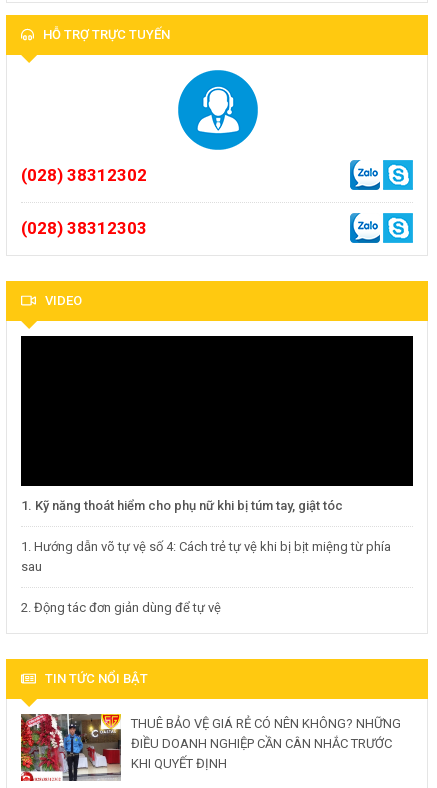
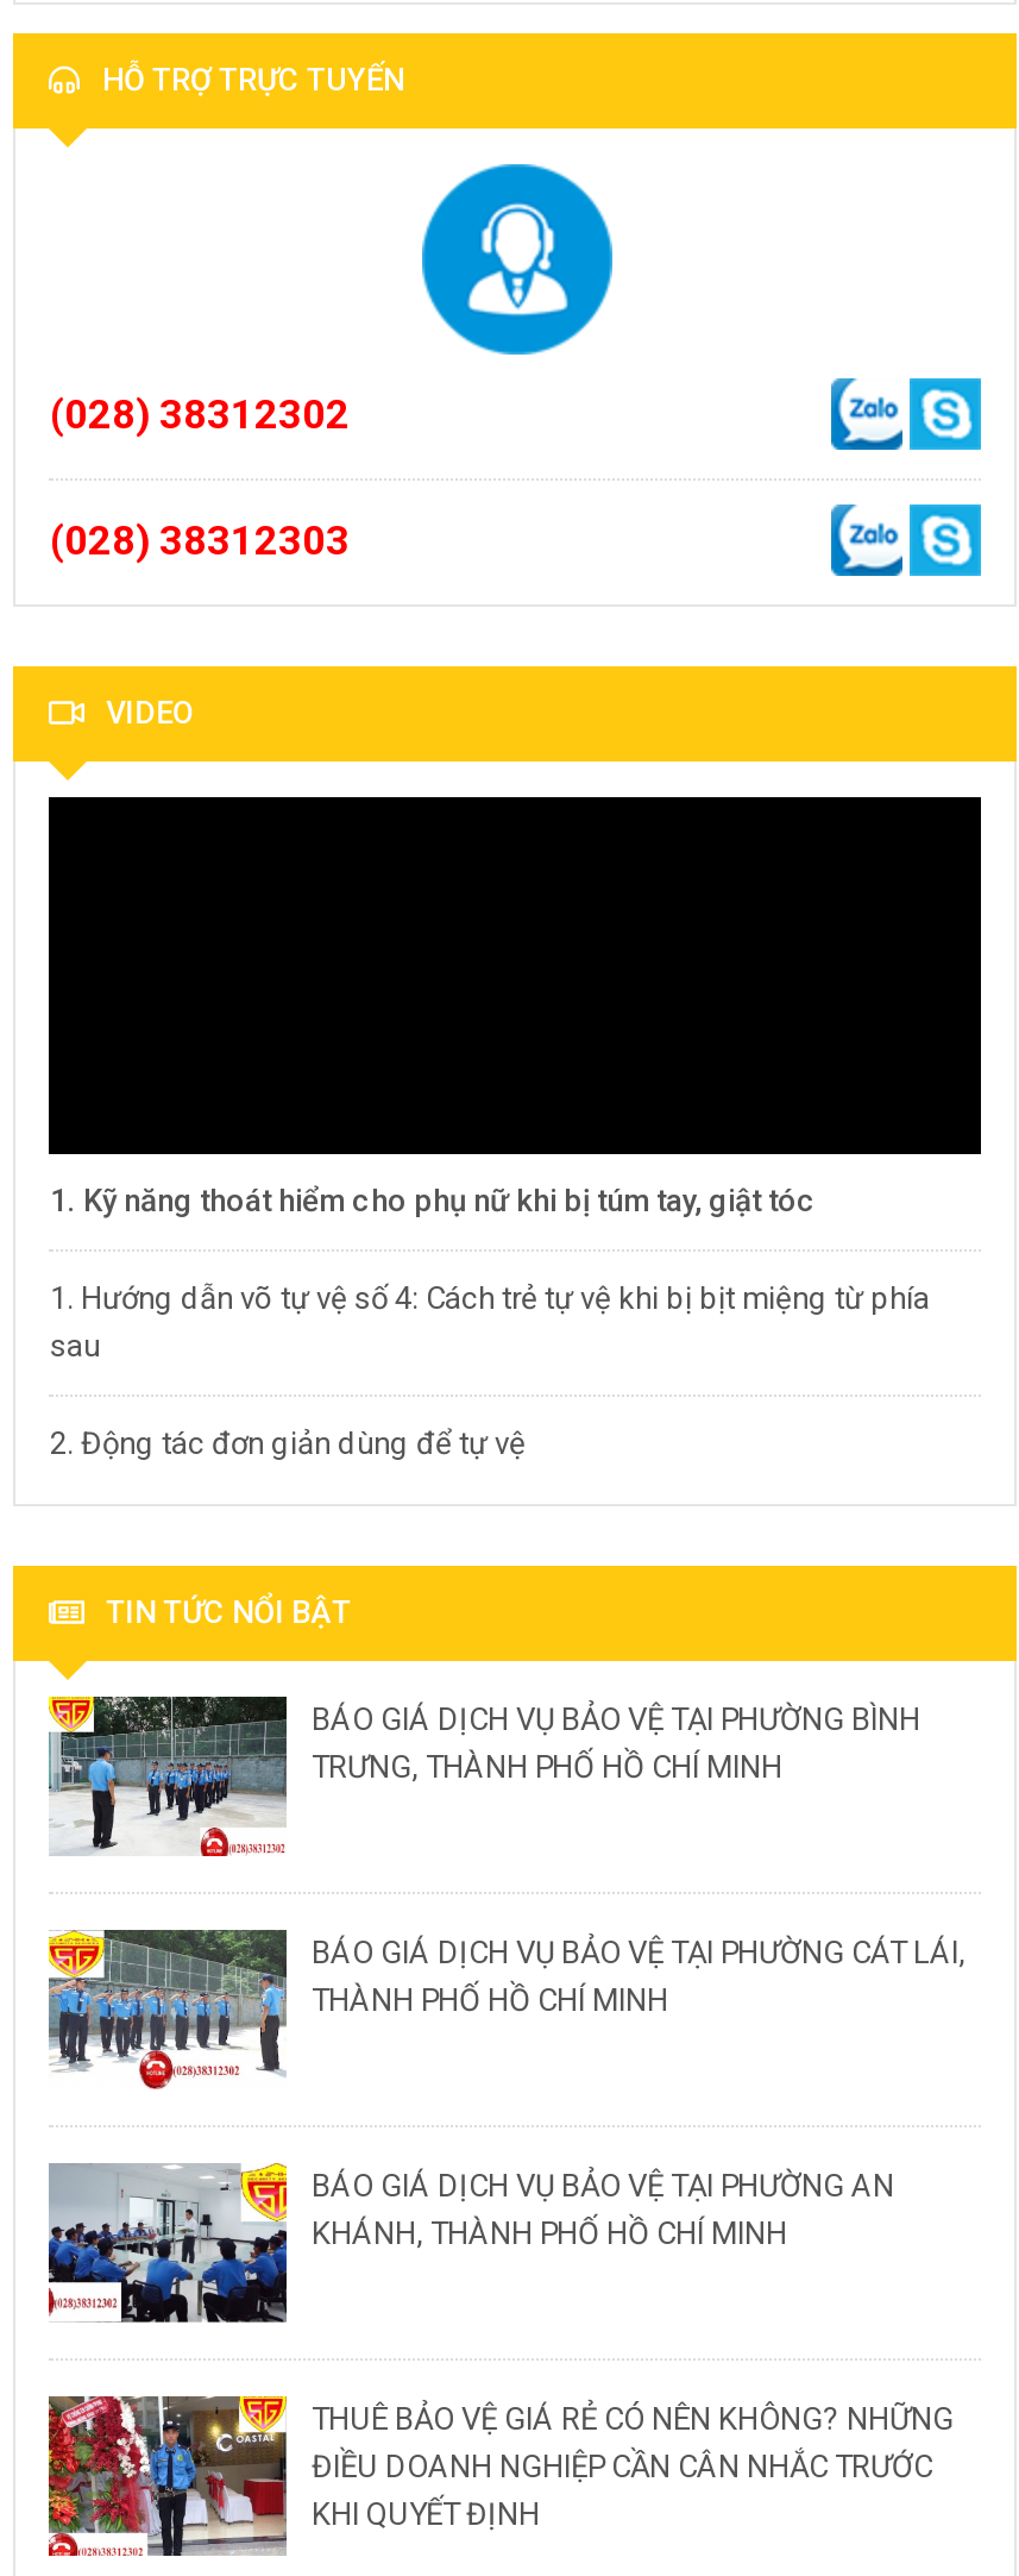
none -> [46,1694,920,1859] [image] | BÁO GIÁ DỊCH VỤ BẢO VỆ TẠI PHƯỜNG BÌNH | TRƯNG, THÀNH PHỐ HỒ CHÍ MINH
none -> [46,1928,965,2092] [image] | BÁO GIÁ DỊCH VỤ BẢO VỆ TẠI PHƯỜNG CÁT LÁI, | THÀNH PHỐ HỒ CHÍ MINH
none -> [46,2161,894,2325] [image] | BÁO GIÁ DỊCH VỤ BẢO VỆ TẠI PHƯỜNG AN | KHÁNH, THÀNH PHỐ HỒ CHÍ MINH

